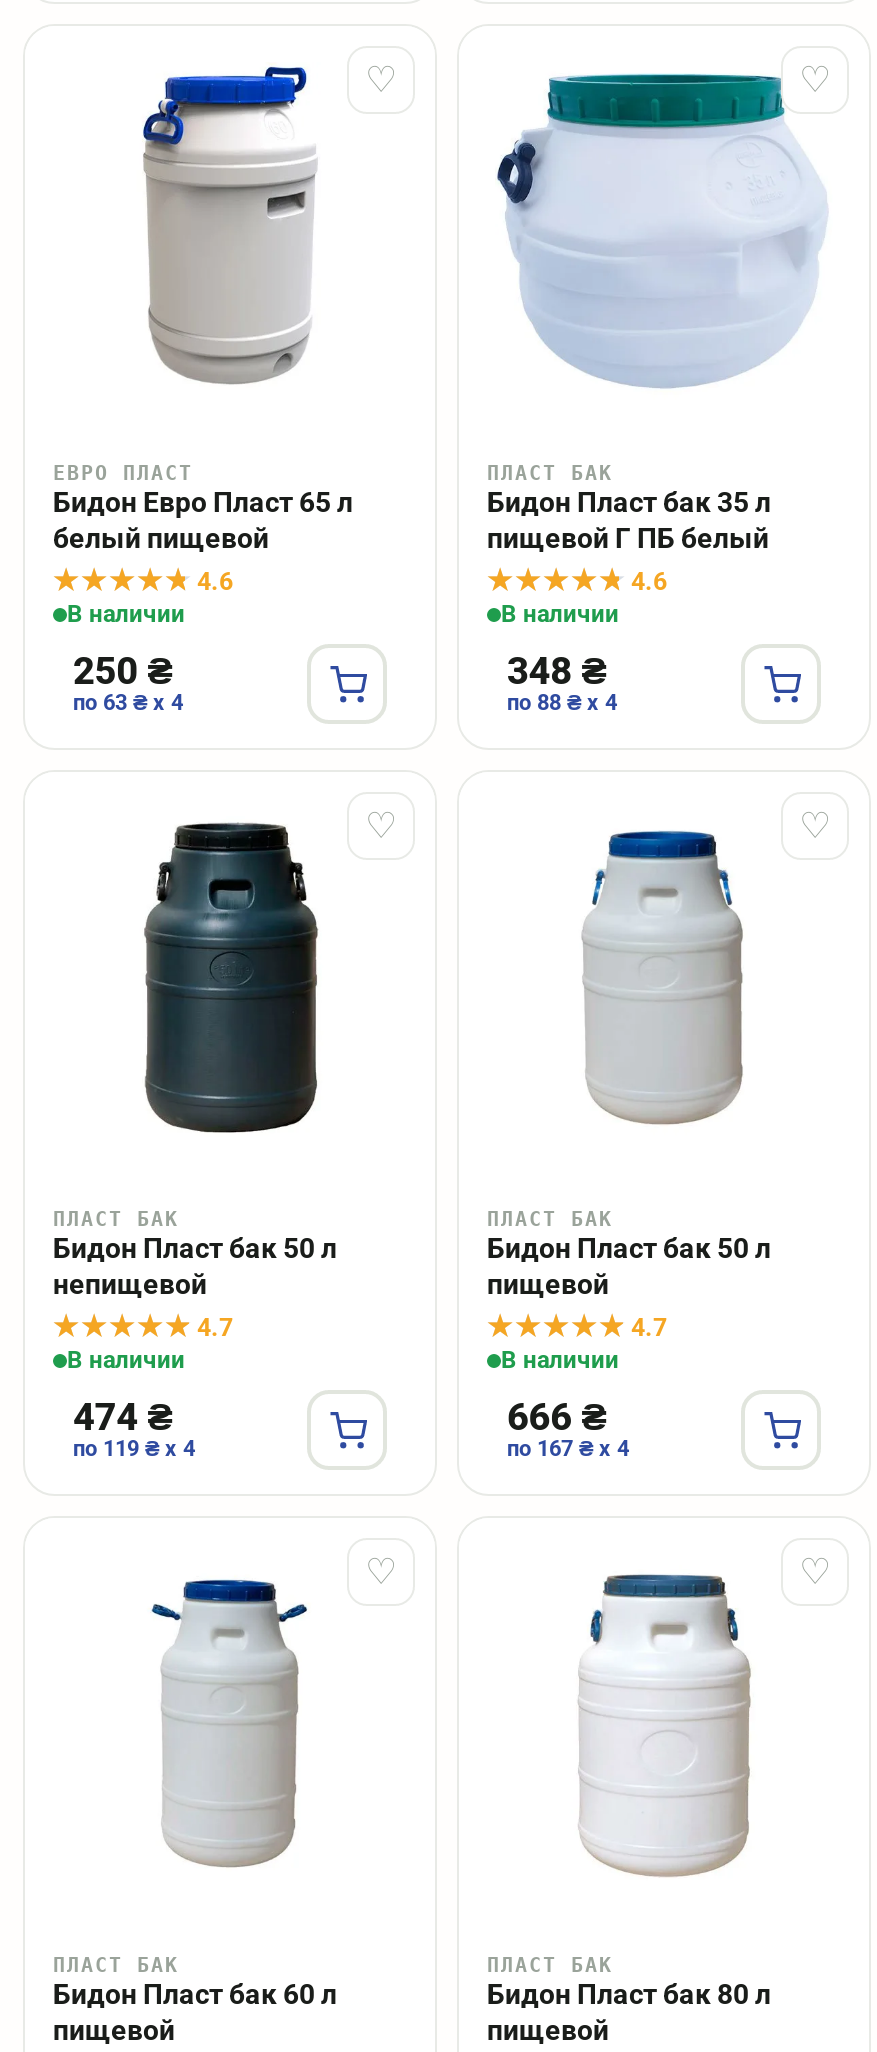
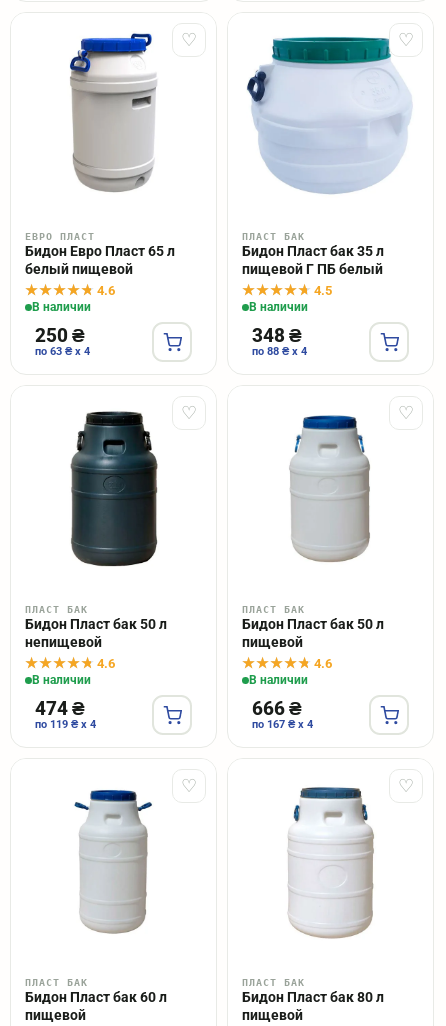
[631,565,667,595] 4.6 -> [314,282,332,297] 4.5
[197,1311,233,1341] 4.7 -> [97,655,115,670] 4.6
[631,1311,667,1341] 4.7 -> [314,655,332,670] 4.6

